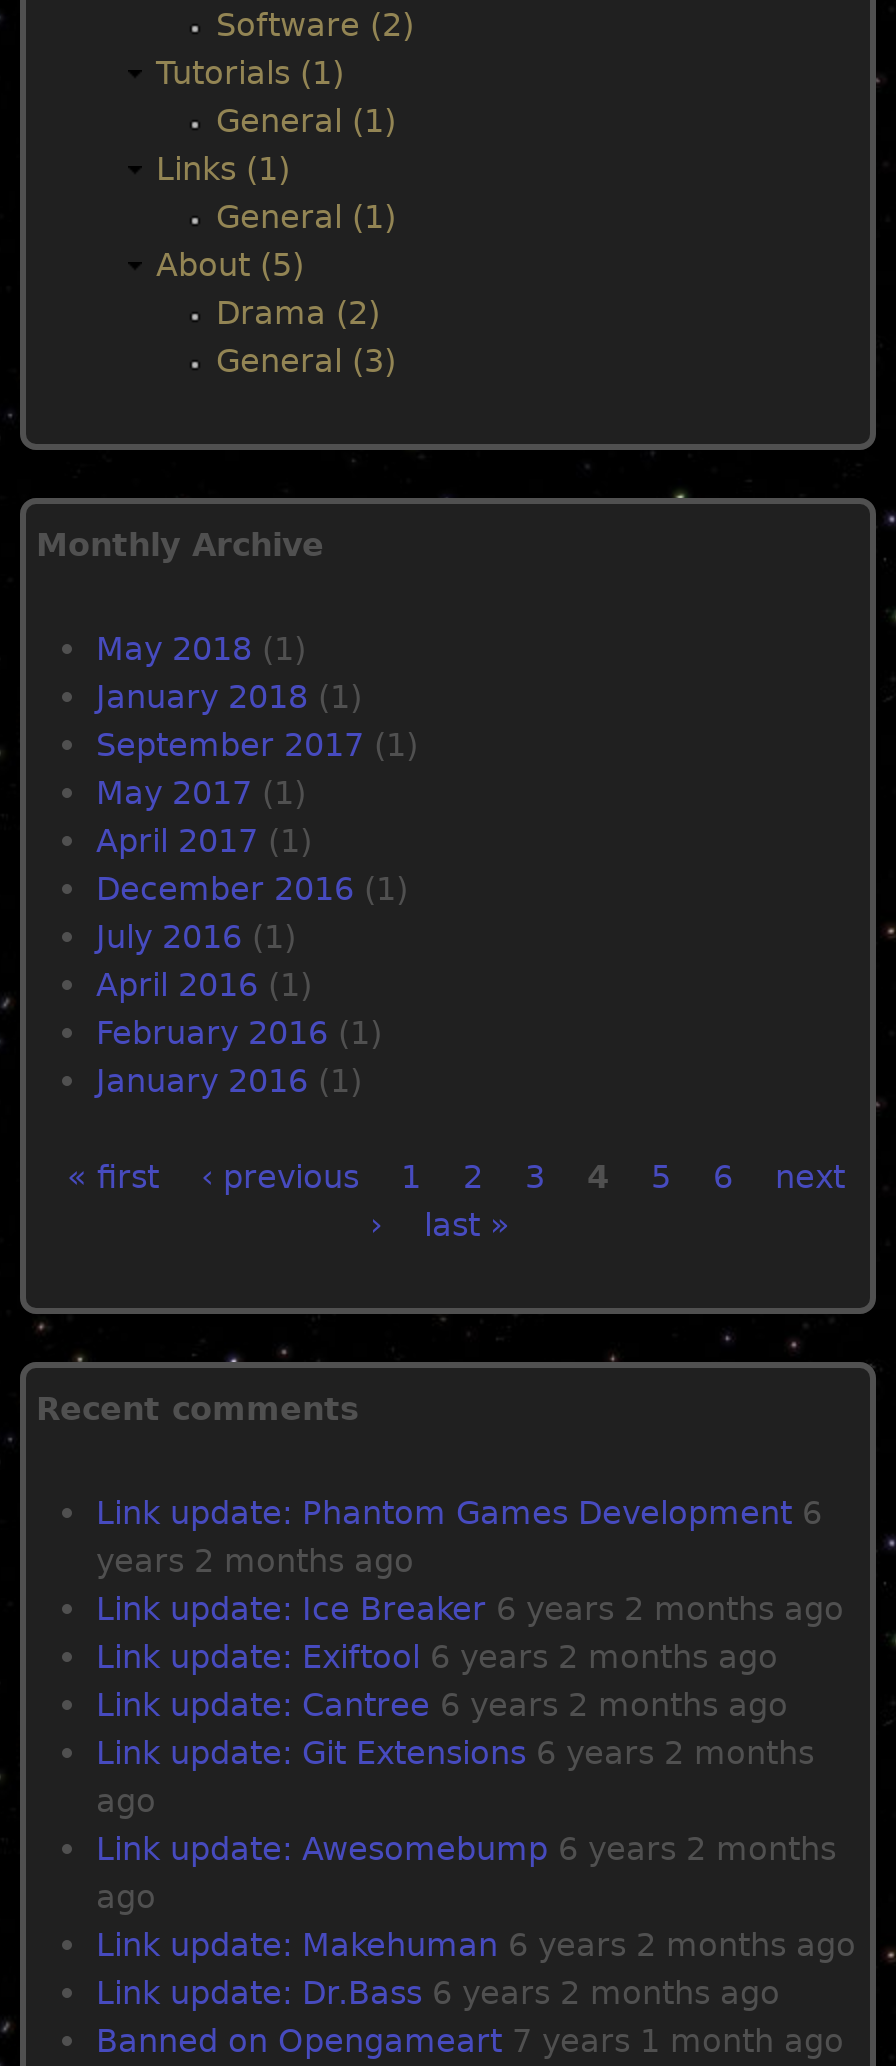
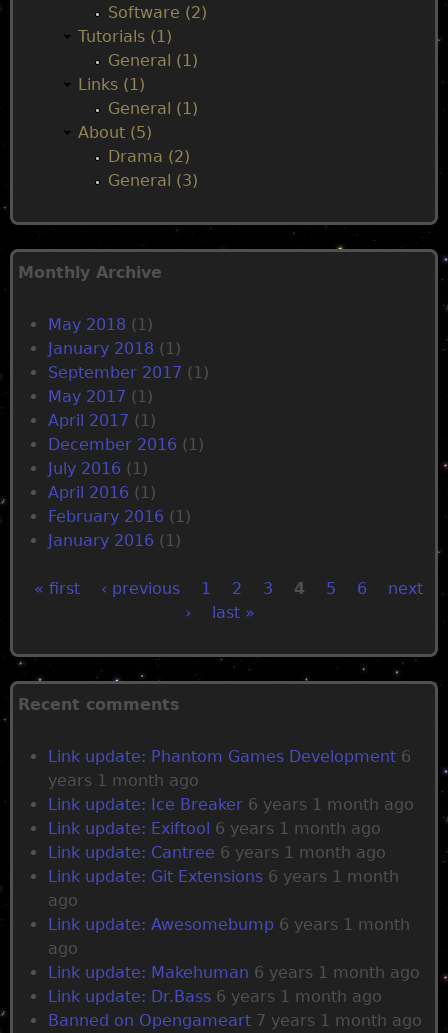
[96,1542,414,1580] years 2 months ago -> [48,771,199,790] years 1 month ago
[96,1590,844,1628] Link update: Ice Breaker 6 years 2 months ago -> [48,795,414,814] Link update: Ice Breaker 6 years 1 month ago
[96,1638,778,1676] Link update: Exiftool 6 years 2 months ago -> [48,819,381,838] Link update: Exiftool 6 years 1 month ago
[96,1686,788,1724] Link update: Cantree 6 years 2 months ago -> [48,843,386,862] Link update: Cantree 6 years 1 month ago
[96,1734,814,1772] Link update: Git Extensions 6 years 2 months -> [48,867,399,886] Link update: Git Extensions 6 years 1 month
[96,1830,836,1868] Link update: Awesomebump 6 years 2 months -> [48,915,410,934] Link update: Awesomebump 6 years 1 month
[96,1926,856,1964] Link update: Makehuman 6 years 2 months ago -> [48,963,420,982] Link update: Makehuman 6 years 1 month ago
[96,1974,780,2012] Link update: Dr.Bass 6 years 2 months ago -> [48,987,382,1006] Link update: Dr.Bass 6 years 1 month ago

